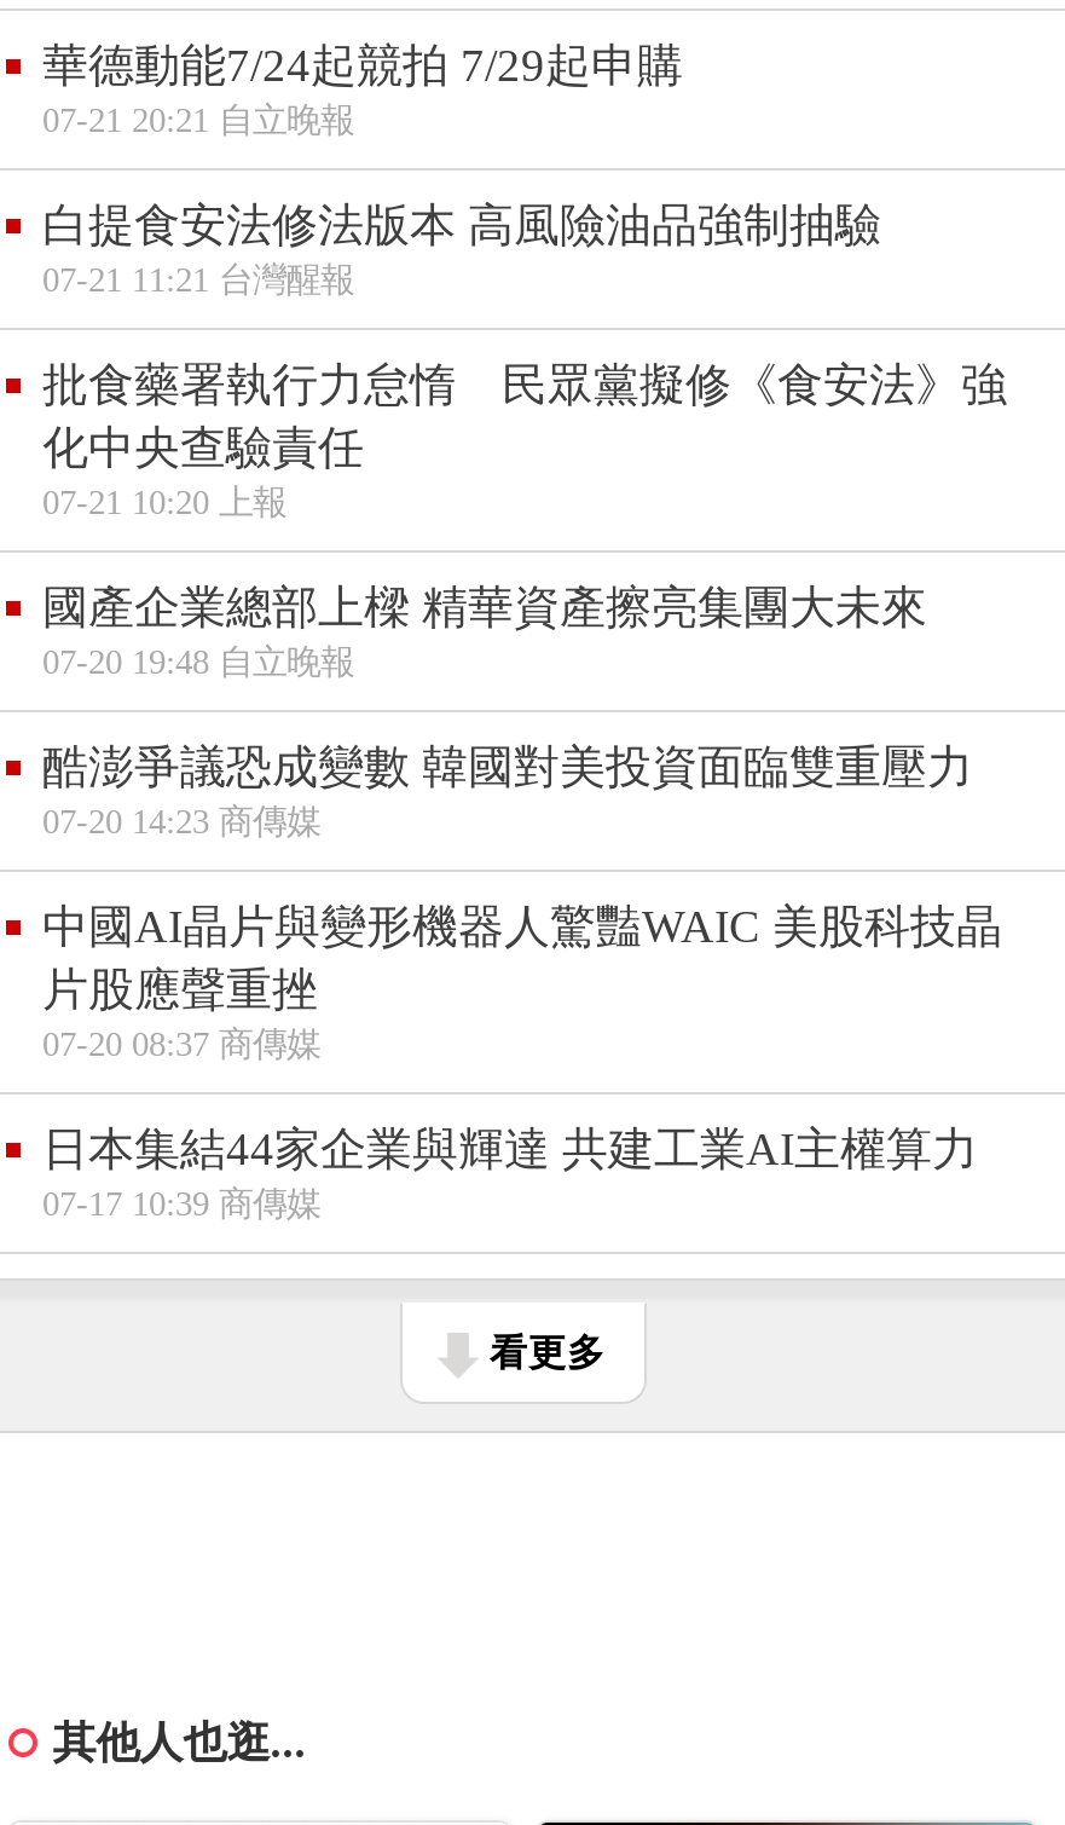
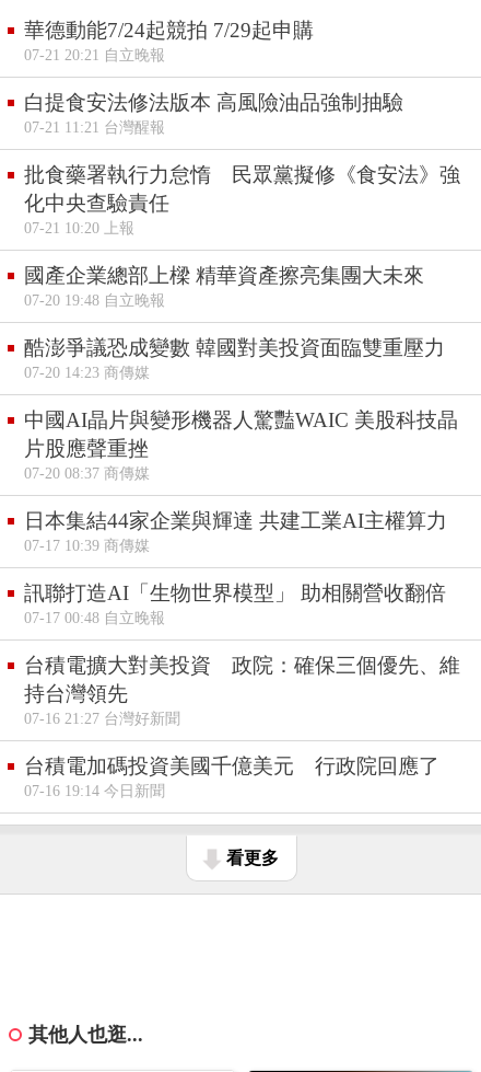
none -> [24,581,460,799] 訊聯打造AI「生物世界模型」 助相關營收翻倍 | 07-17 00:48 自立晚報 | 台積電擴大對美投資 政院：確保三個優先、維 | 持台灣領先 | 07-16 21:27 台灣好新聞 | 台積電加碼投資美國千億美元 行政院回應了 | 07-16 19:14 今日新聞

